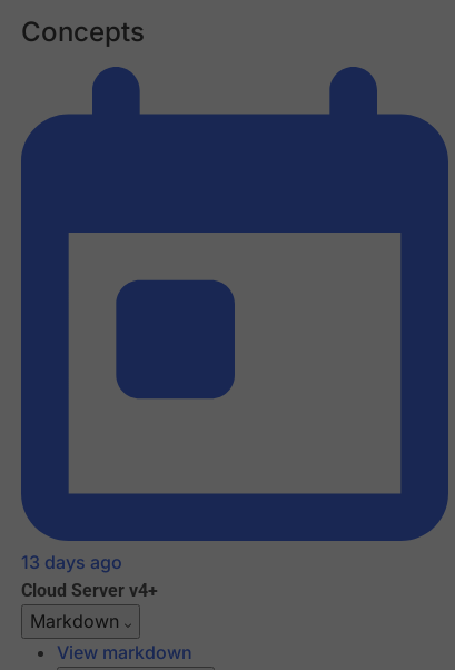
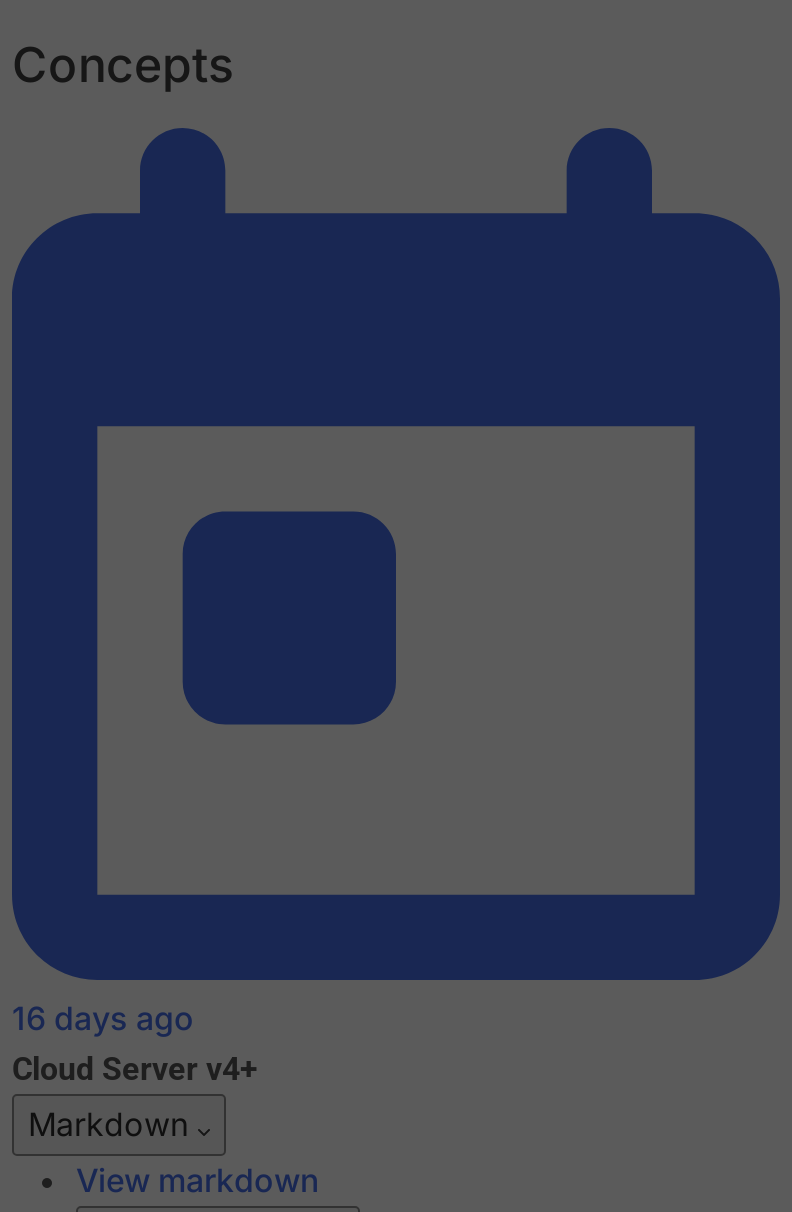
[21,551,122,574] 13 days ago -> [12,999,194,1039] 16 days ago

